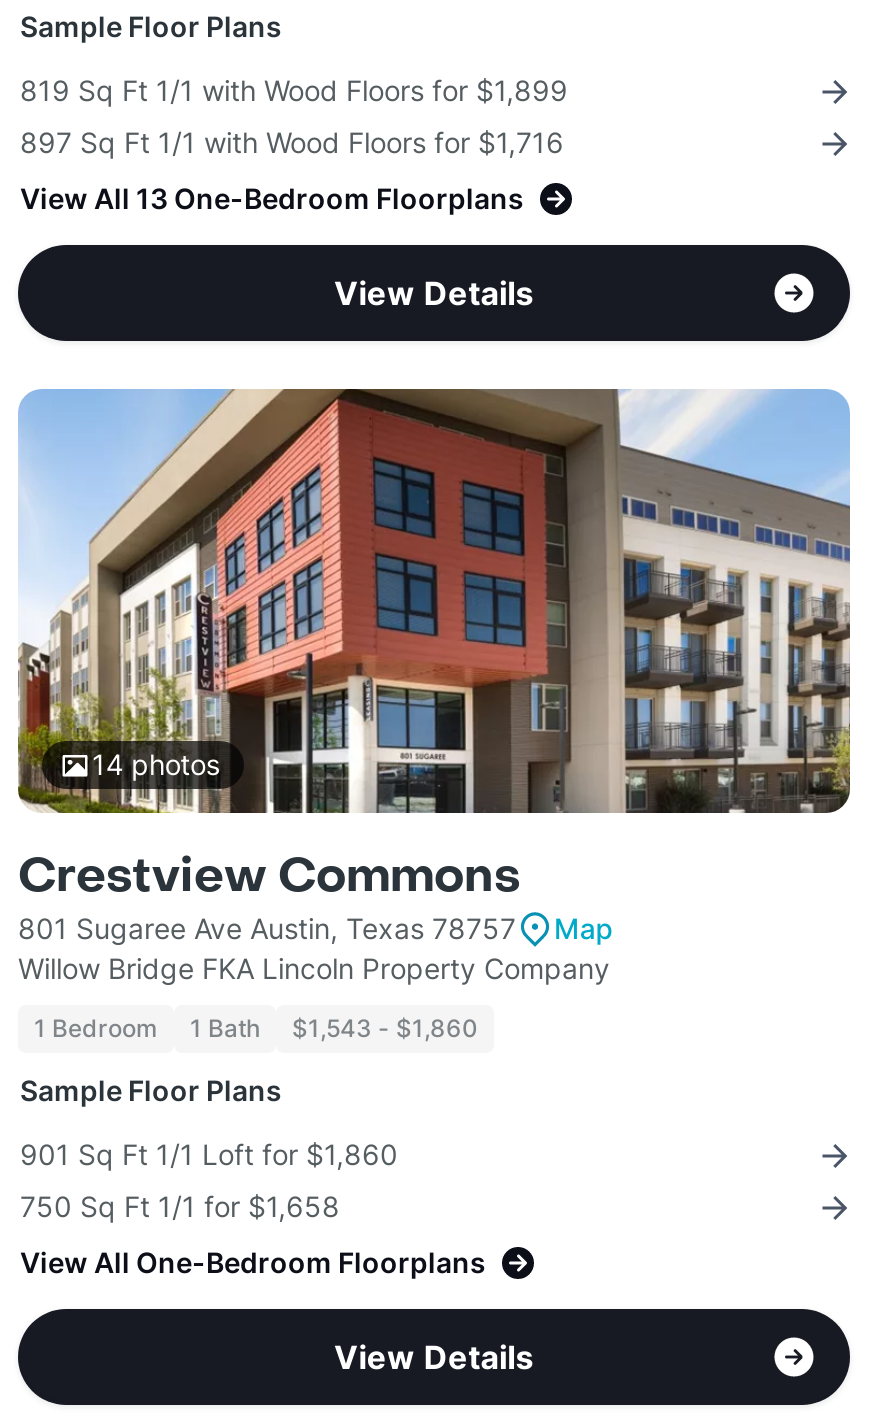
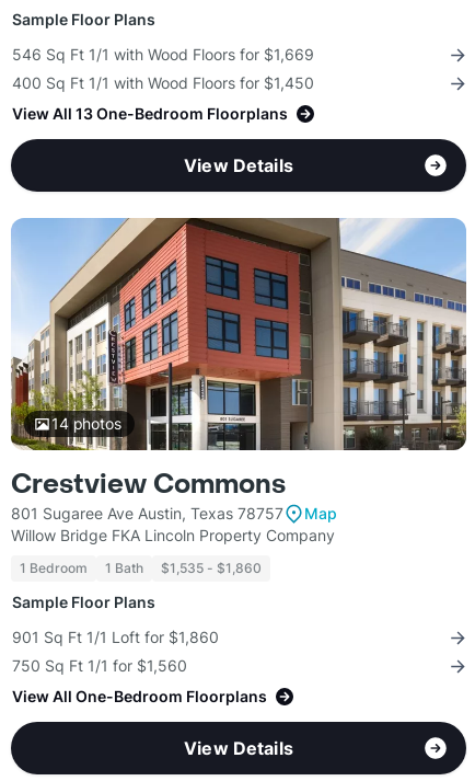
[20,73,568,107] 819 Sq Ft 1/1 with Wood Floors for $1,899 -> [12,45,314,64] 546 Sq Ft 1/1 with Wood Floors for $1,669
[20,125,564,159] 897 Sq Ft 1/1 with Wood Floors for $1,716 -> [12,74,314,92] 400 Sq Ft 1/1 with Wood Floors for $1,450
[34,1013,478,1043] 1 Bedroom 1 Bath $1,543 - $1,860 -> [20,560,262,576] 1 Bedroom 1 Bath $1,535 - $1,860
[20,1189,340,1223] 750 Sq Ft 1/1 for $1,658 -> [12,656,187,675] 750 Sq Ft 1/1 for $1,560

